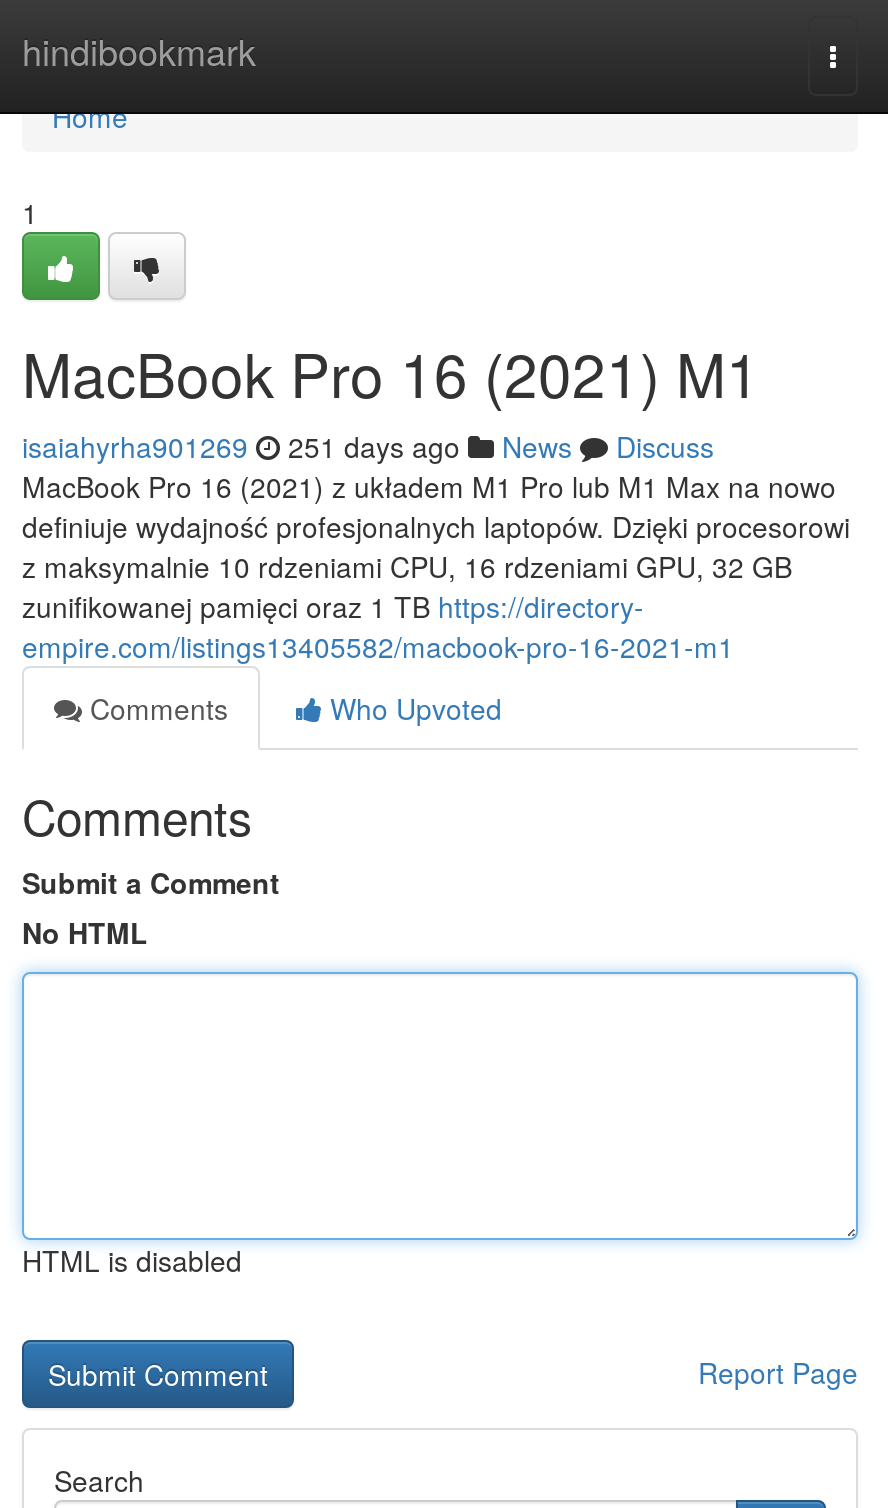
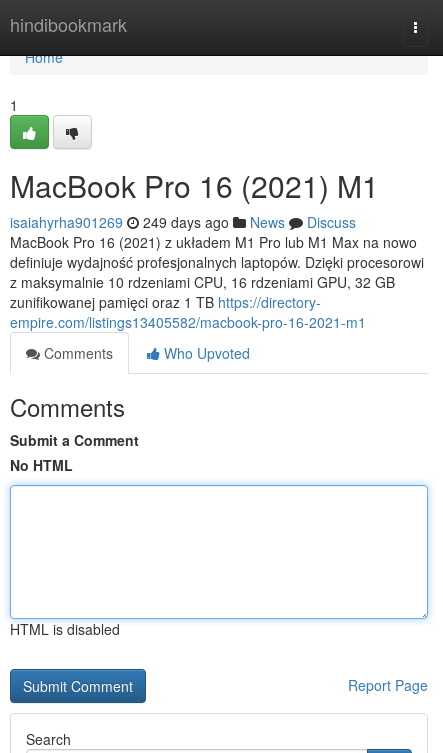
[22,426,714,466] isaiahyrha901269 251 days ago News Discuss -> [10,212,356,232] isaiahyrha901269 249 days ago News Discuss

